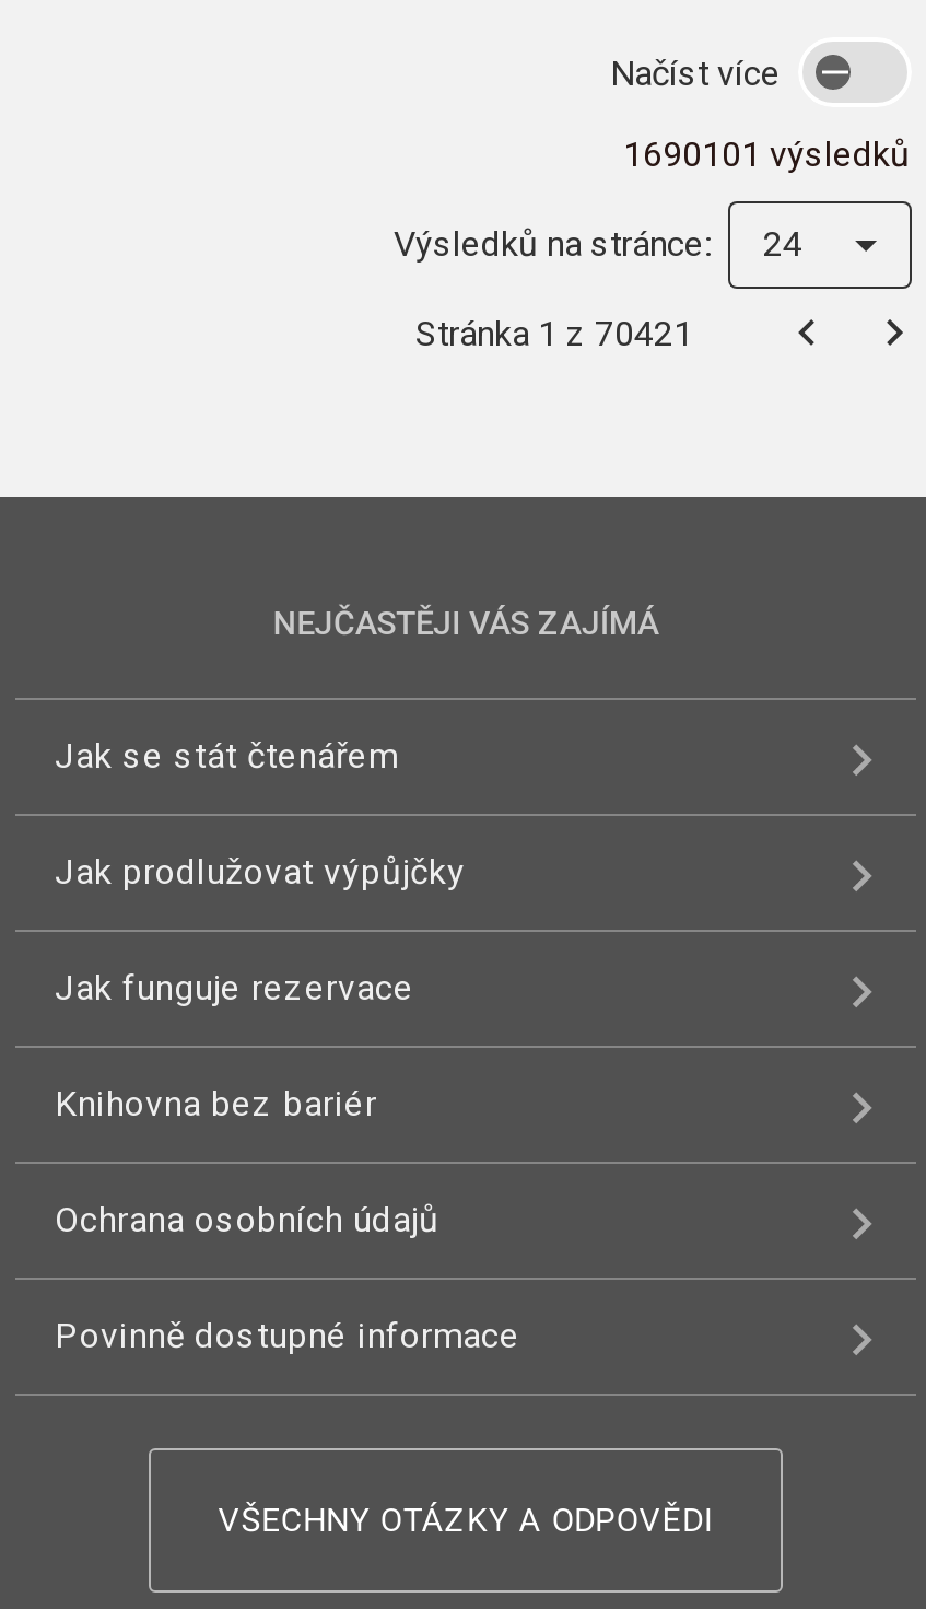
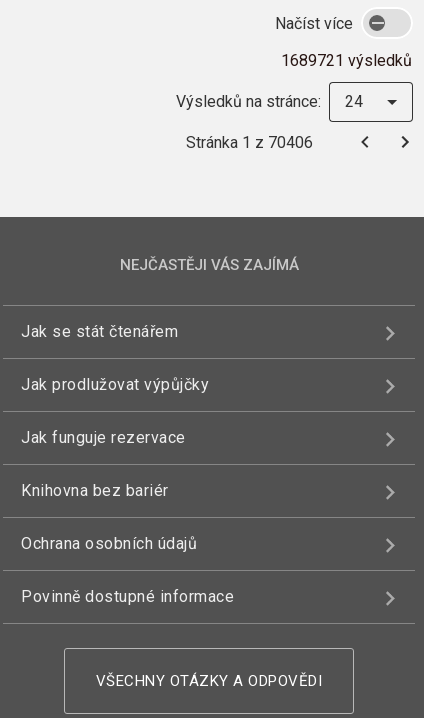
[623,133,910,175] 1690101 výsledků -> [281,51,412,70] 1689721 výsledků
[415,312,693,353] Stránka 1 z 70421 -> [186,132,313,151] Stránka 1 z 70406

